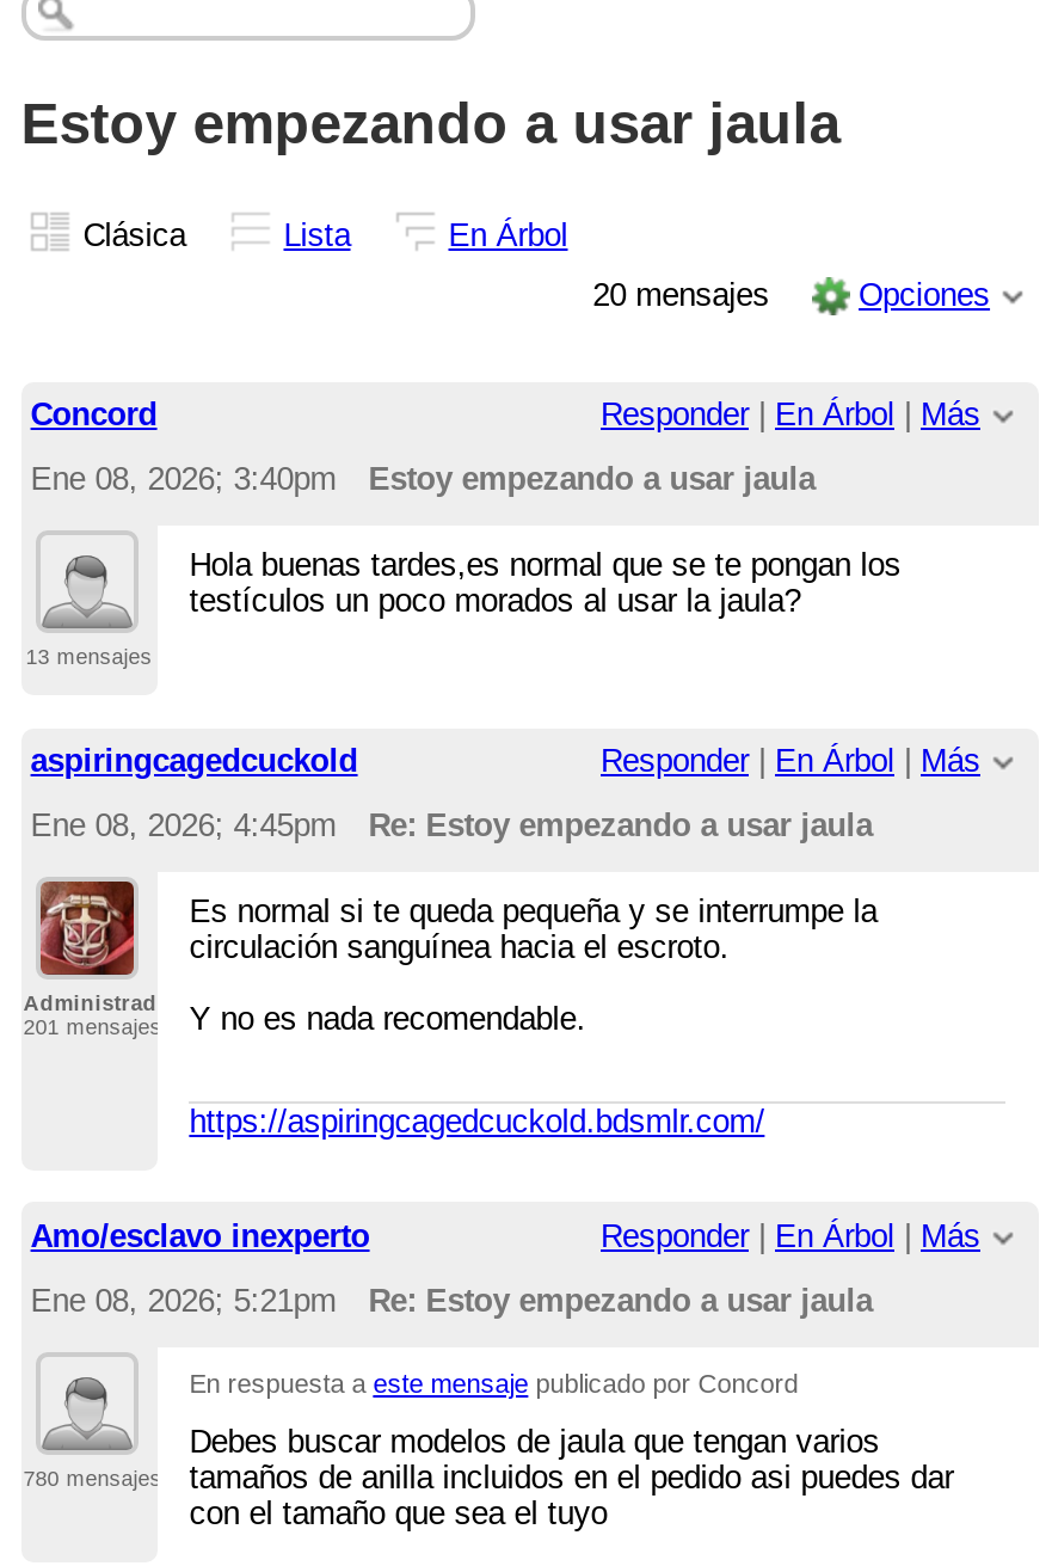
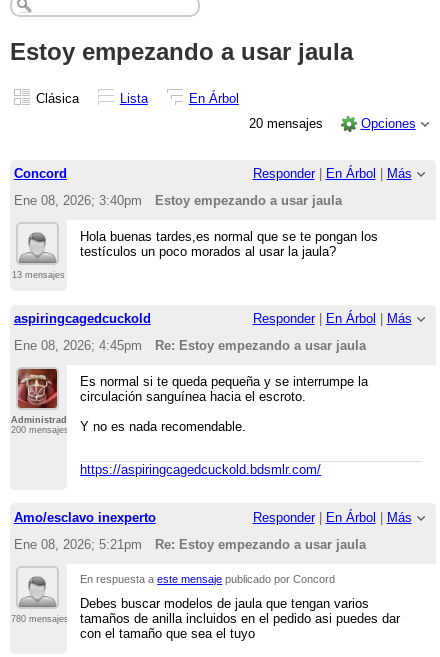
[23,1015,162,1039] 201 mensajes -> [11,425,69,435] 200 mensajes

